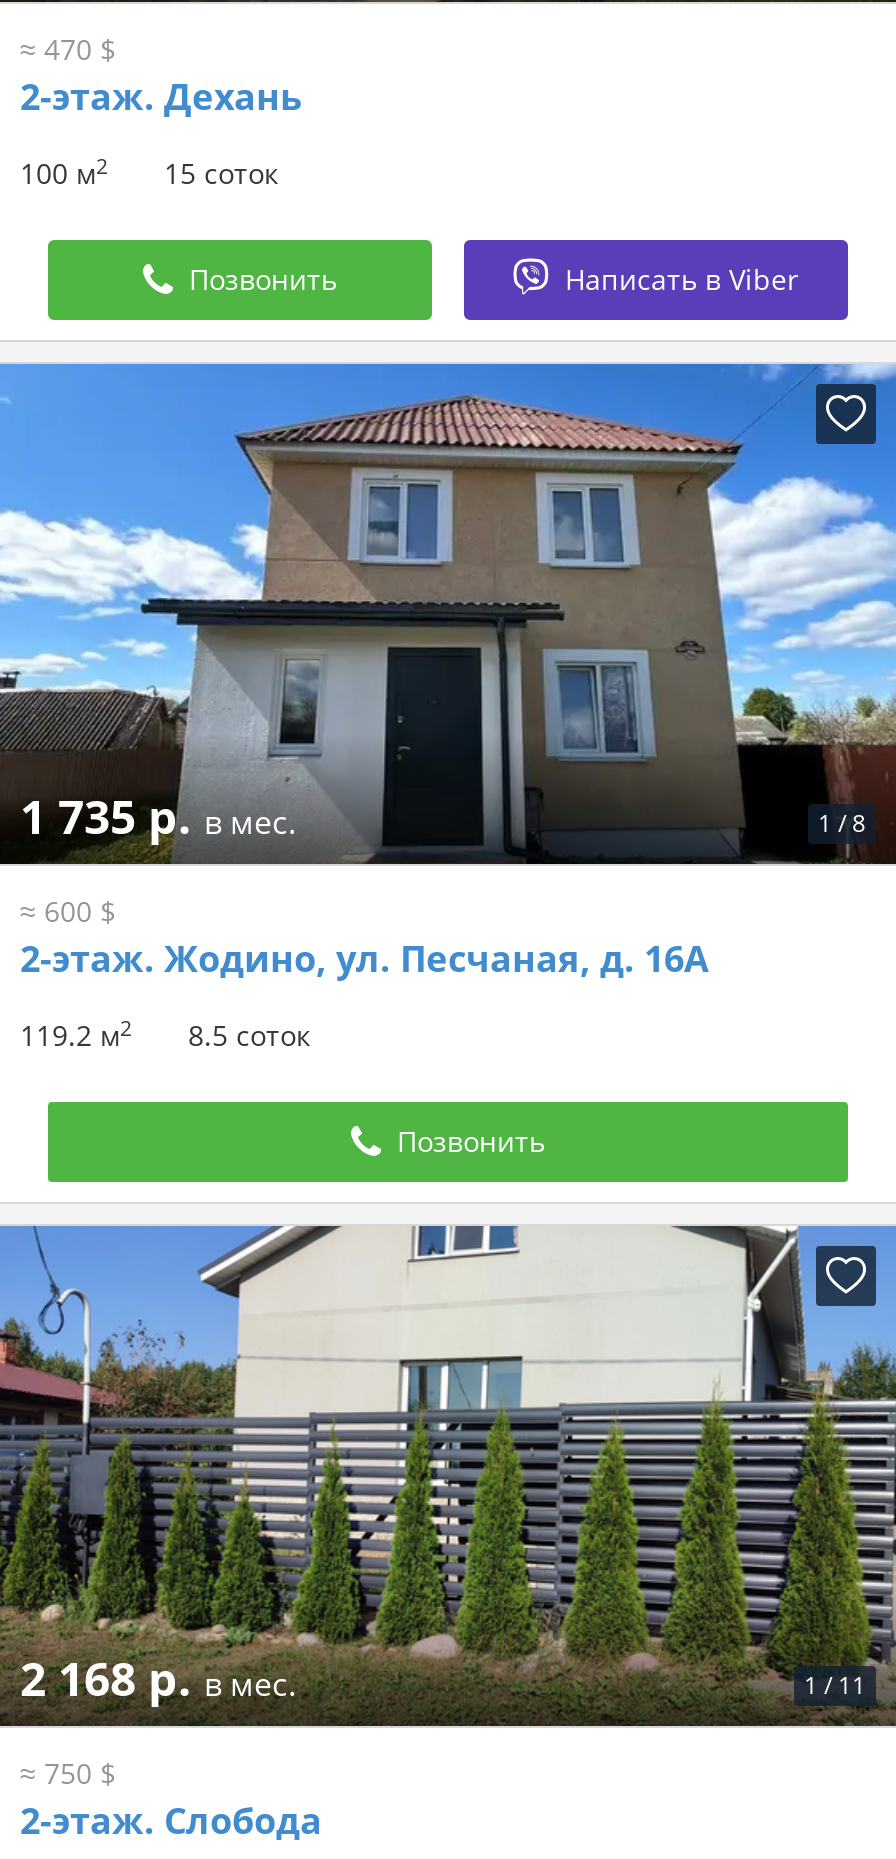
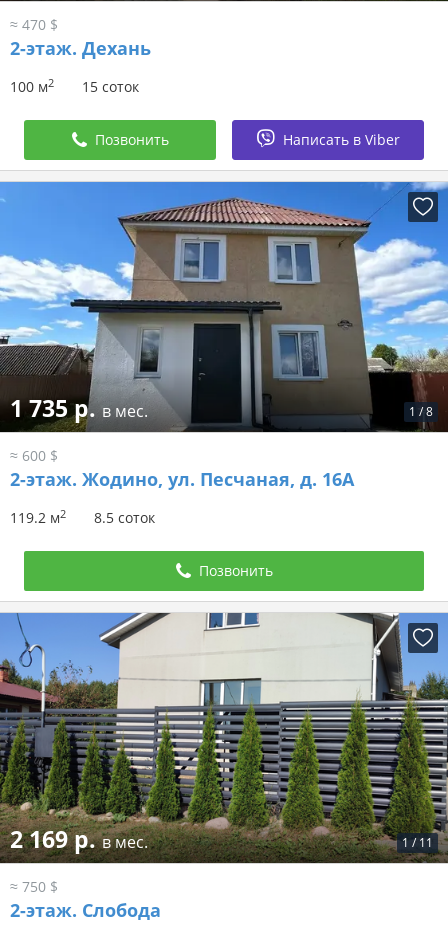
[20,1647,296,1711] 2 168 р. в мес. -> [10,823,148,855] 2 169 р. в мес.

